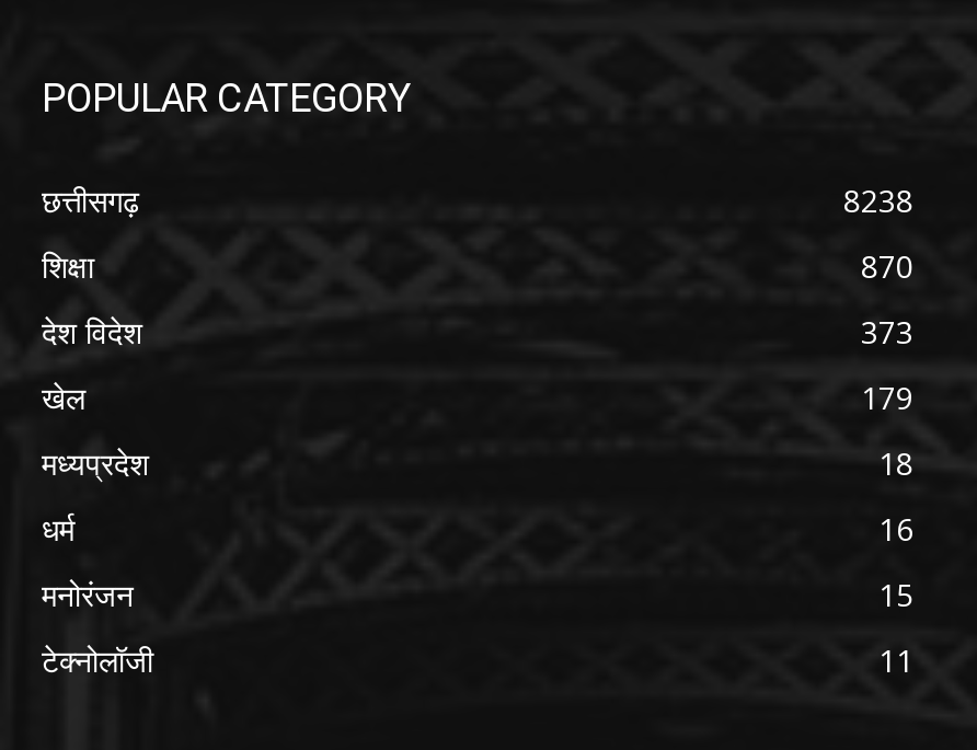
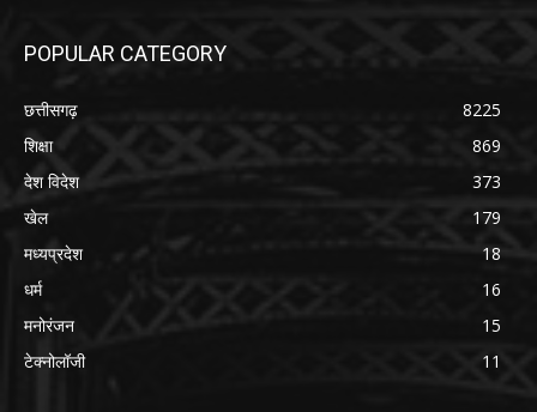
[843,180,913,222] 8238 -> [463,98,501,121] 8225
[861,246,913,287] 870 -> [472,134,501,157] 869

